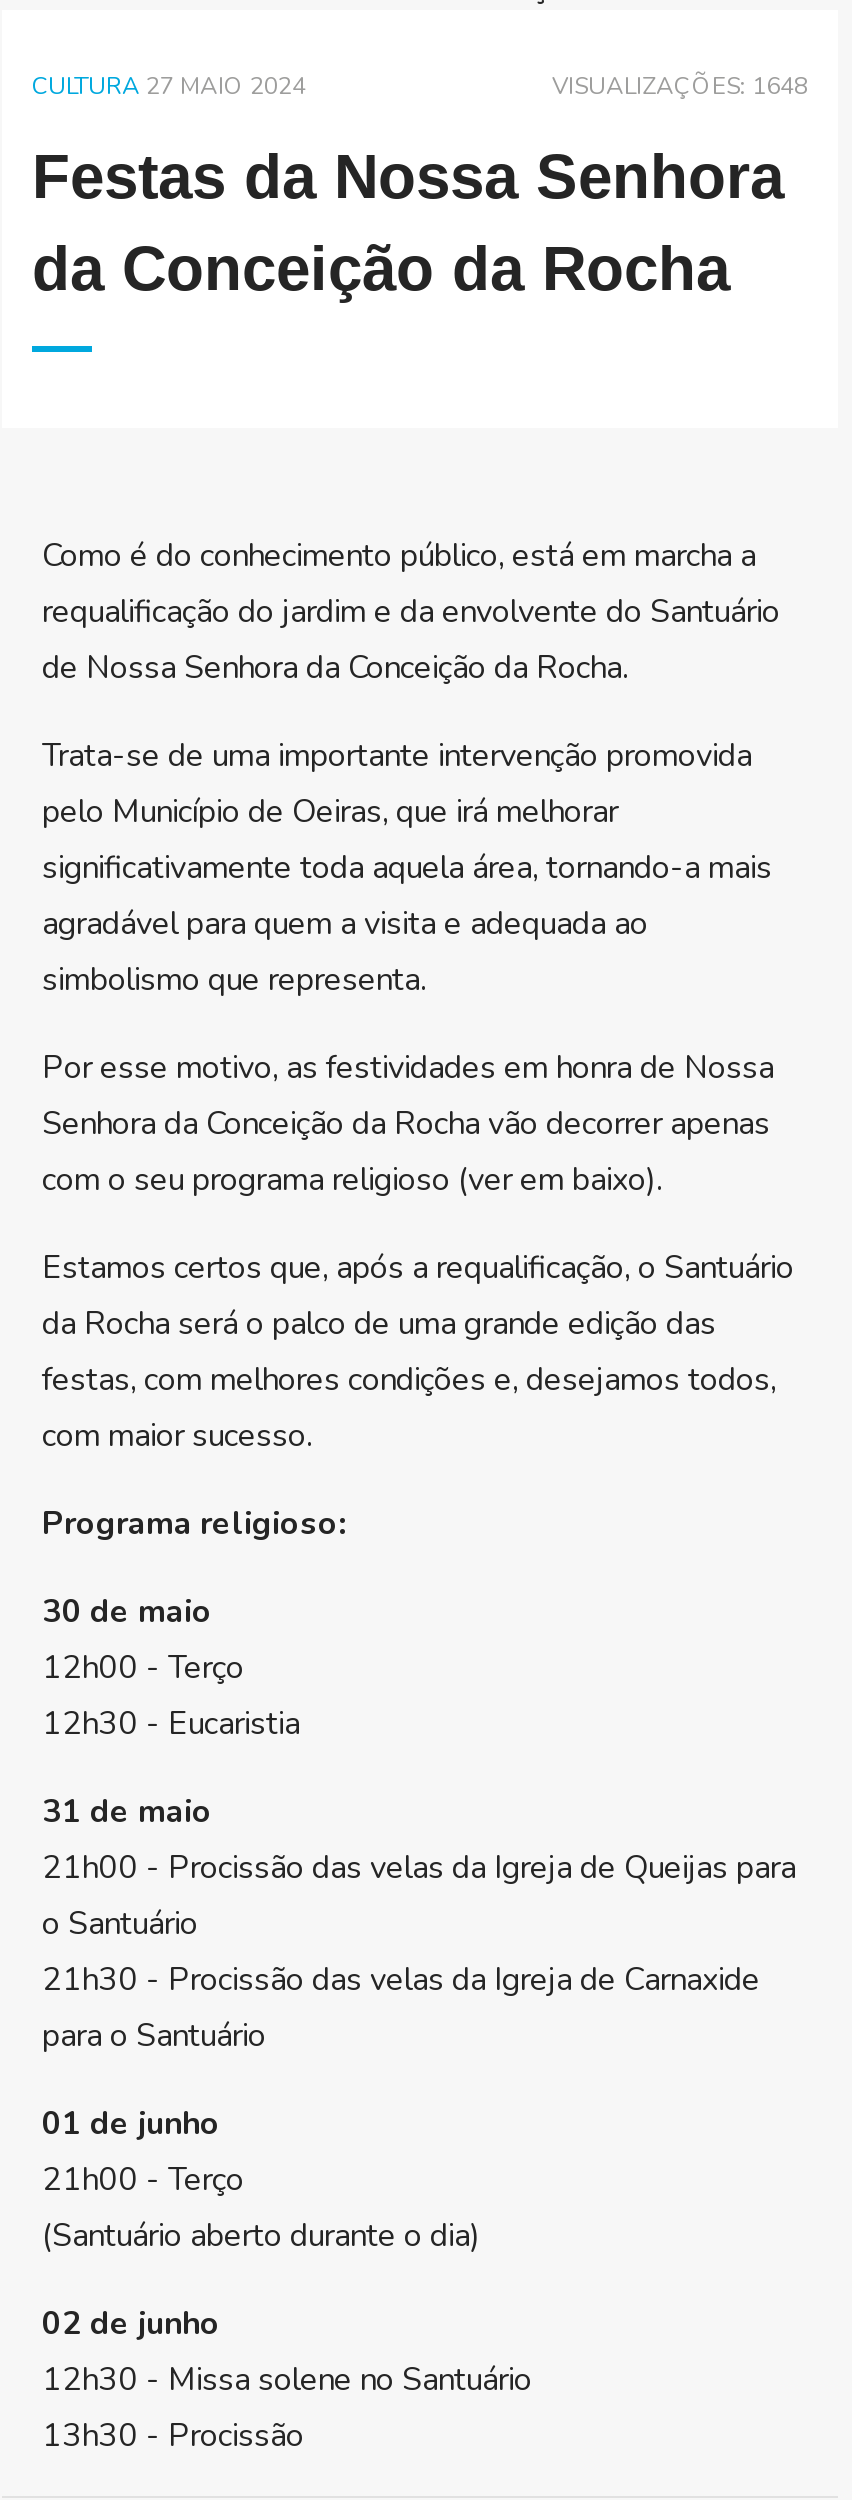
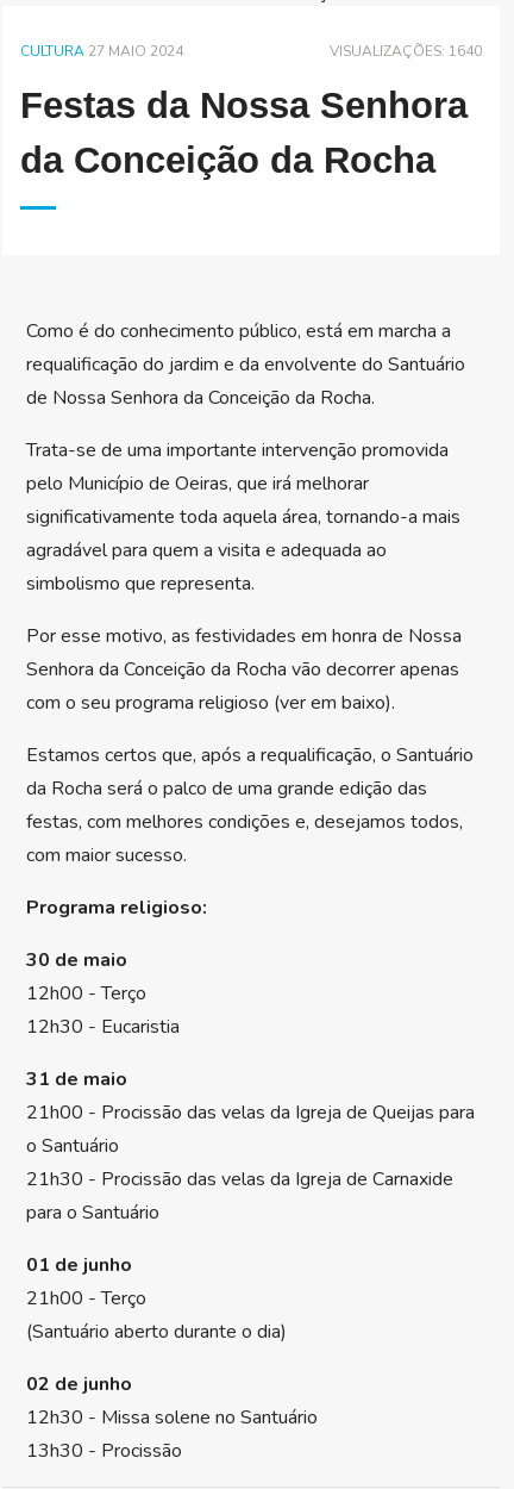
[552,70,808,102] VISUALIZAÇÕES: 1648 -> [330,42,482,61] VISUALIZAÇÕES: 1640

